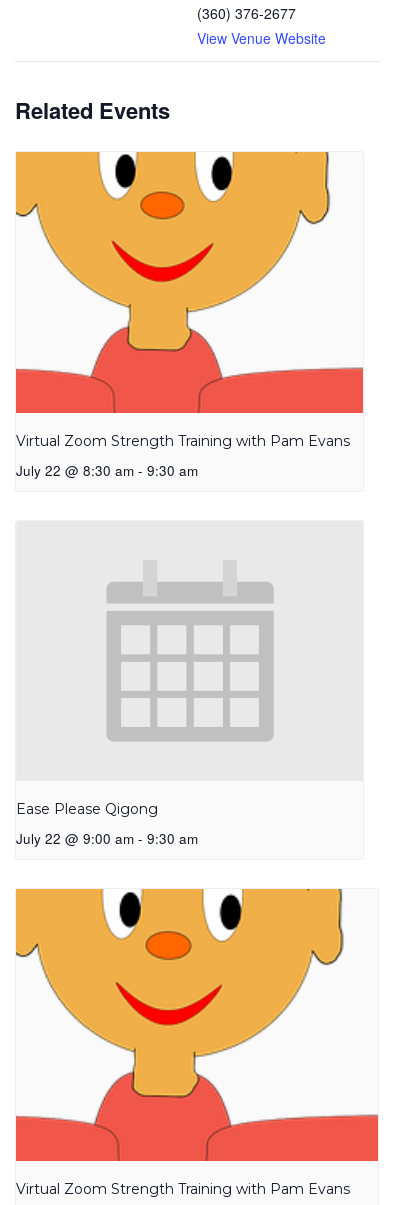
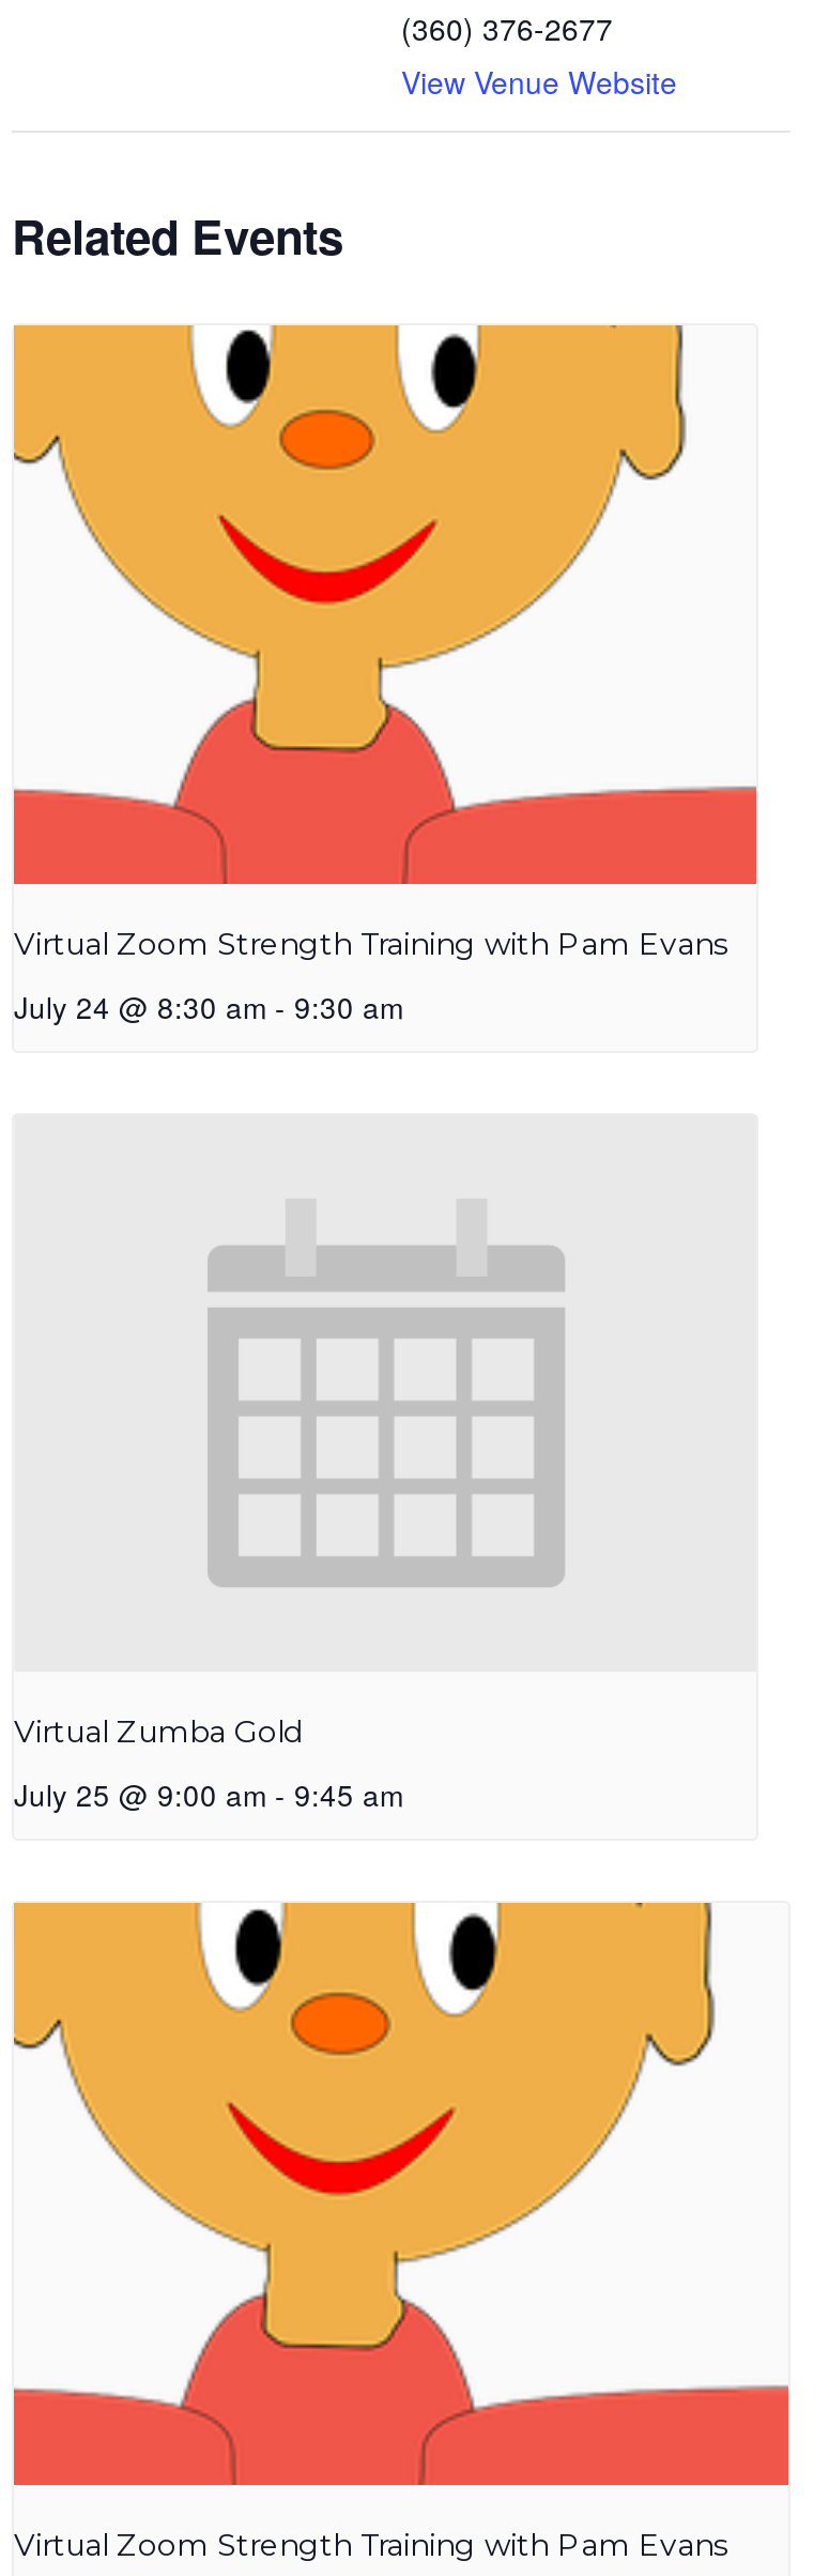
[16,461,198,480] July 22 @ 8:30 am - 9:30 am -> [14,986,403,1027] July 24 @ 8:30 am - 9:30 am
[16,800,158,818] Ease Please Qigong -> [14,1713,303,1751] Virtual Zumba Gold
[16,829,198,848] July 22 @ 9:00 am - 9:30 am -> [14,1775,403,1816] July 25 @ 9:00 am - 9:45 am

